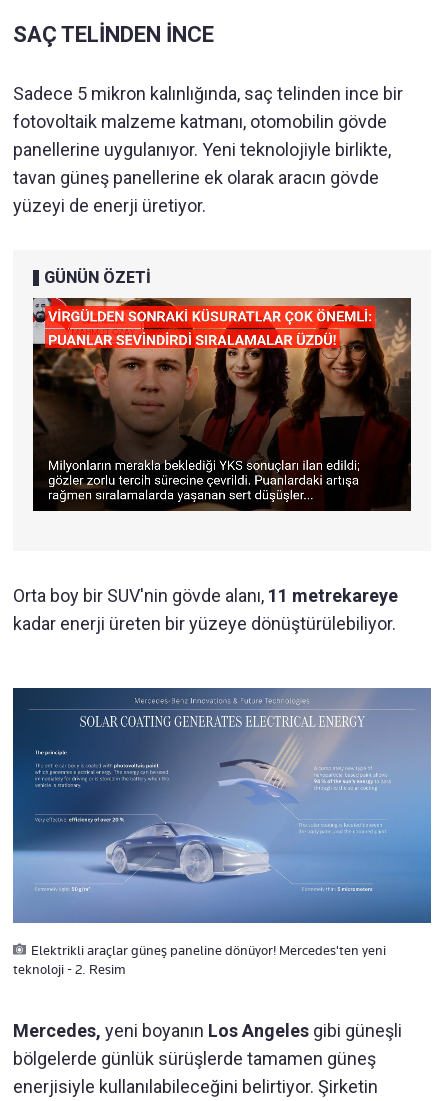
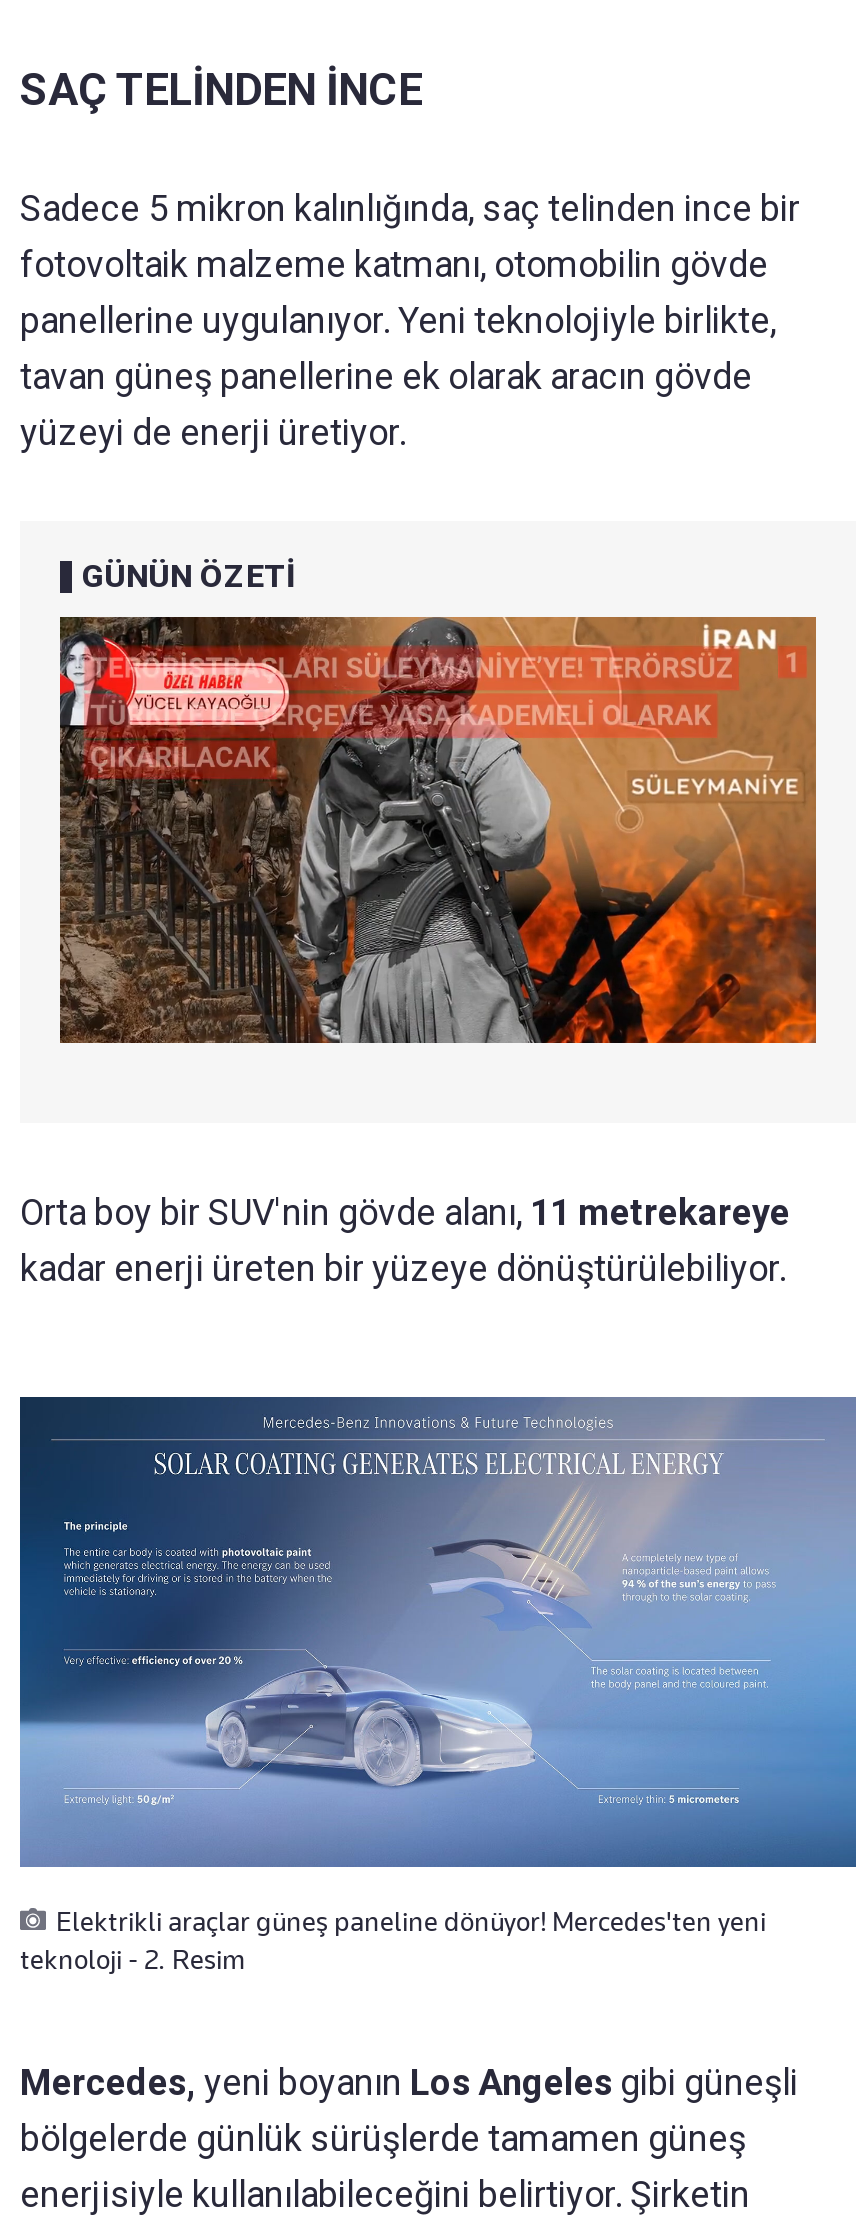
[32,297,412,512] [image] -> [58,615,818,1045] [image]

